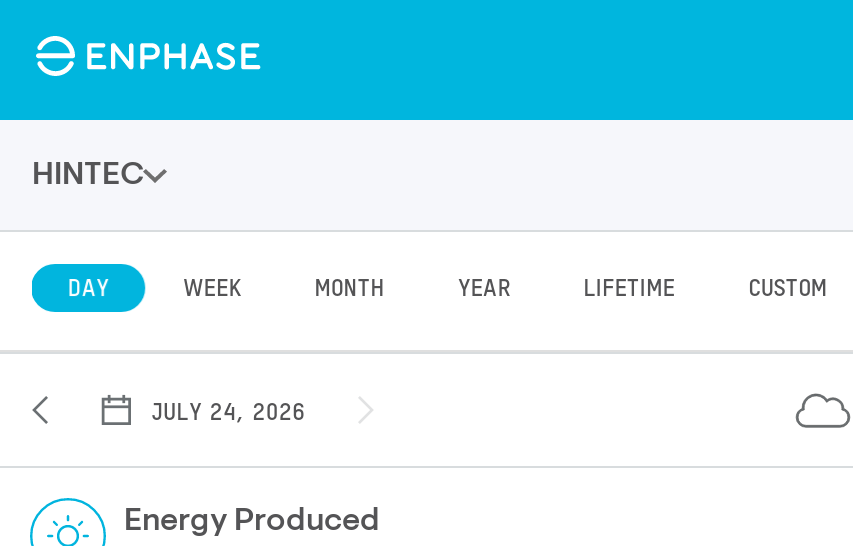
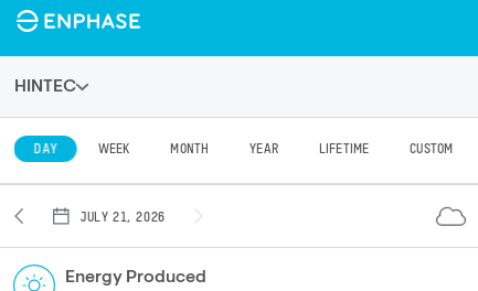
[152,402,306,426] JULY 24, 2026 -> [81,212,165,225] JULY 21, 2026

